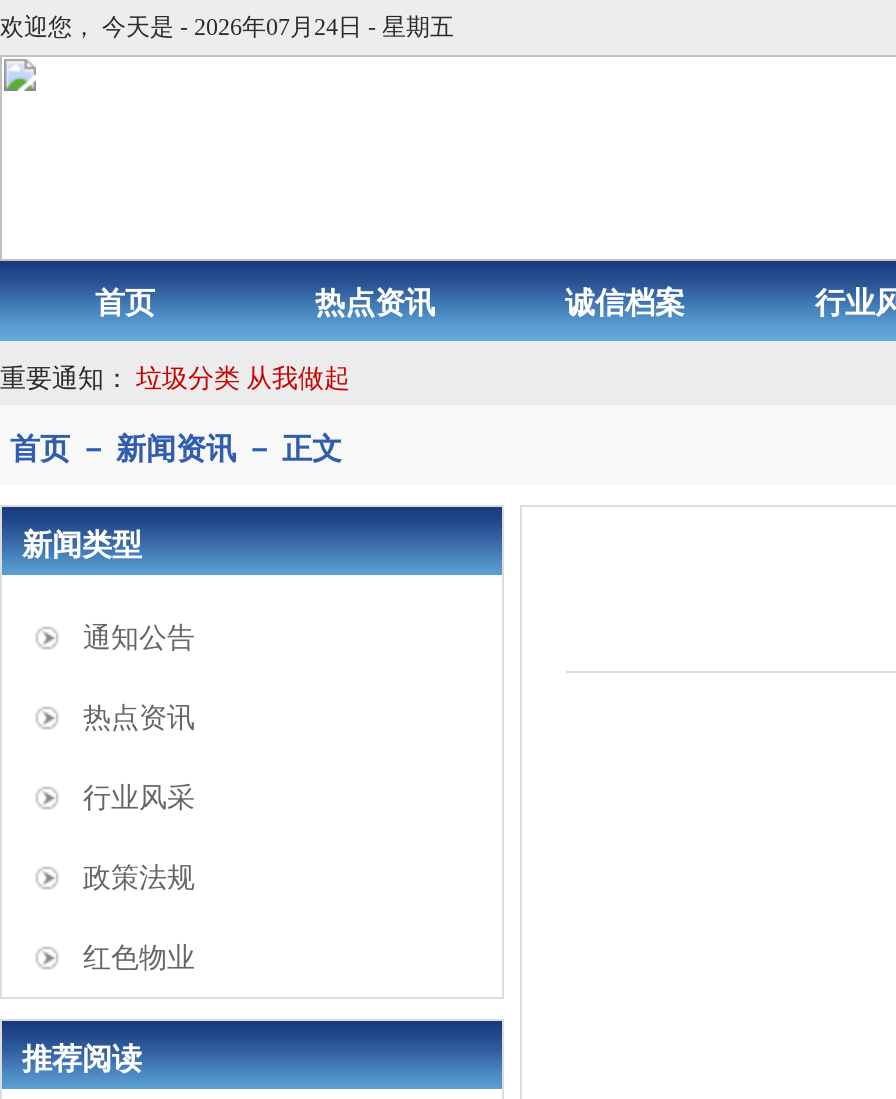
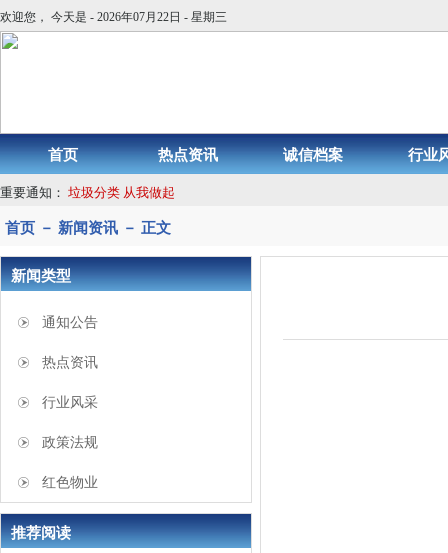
[0,13,454,41] 欢迎您， 今天是 - 2026年07月24日 - 星期五 -> [0,10,227,24] 欢迎您， 今天是 - 2026年07月22日 - 星期三

